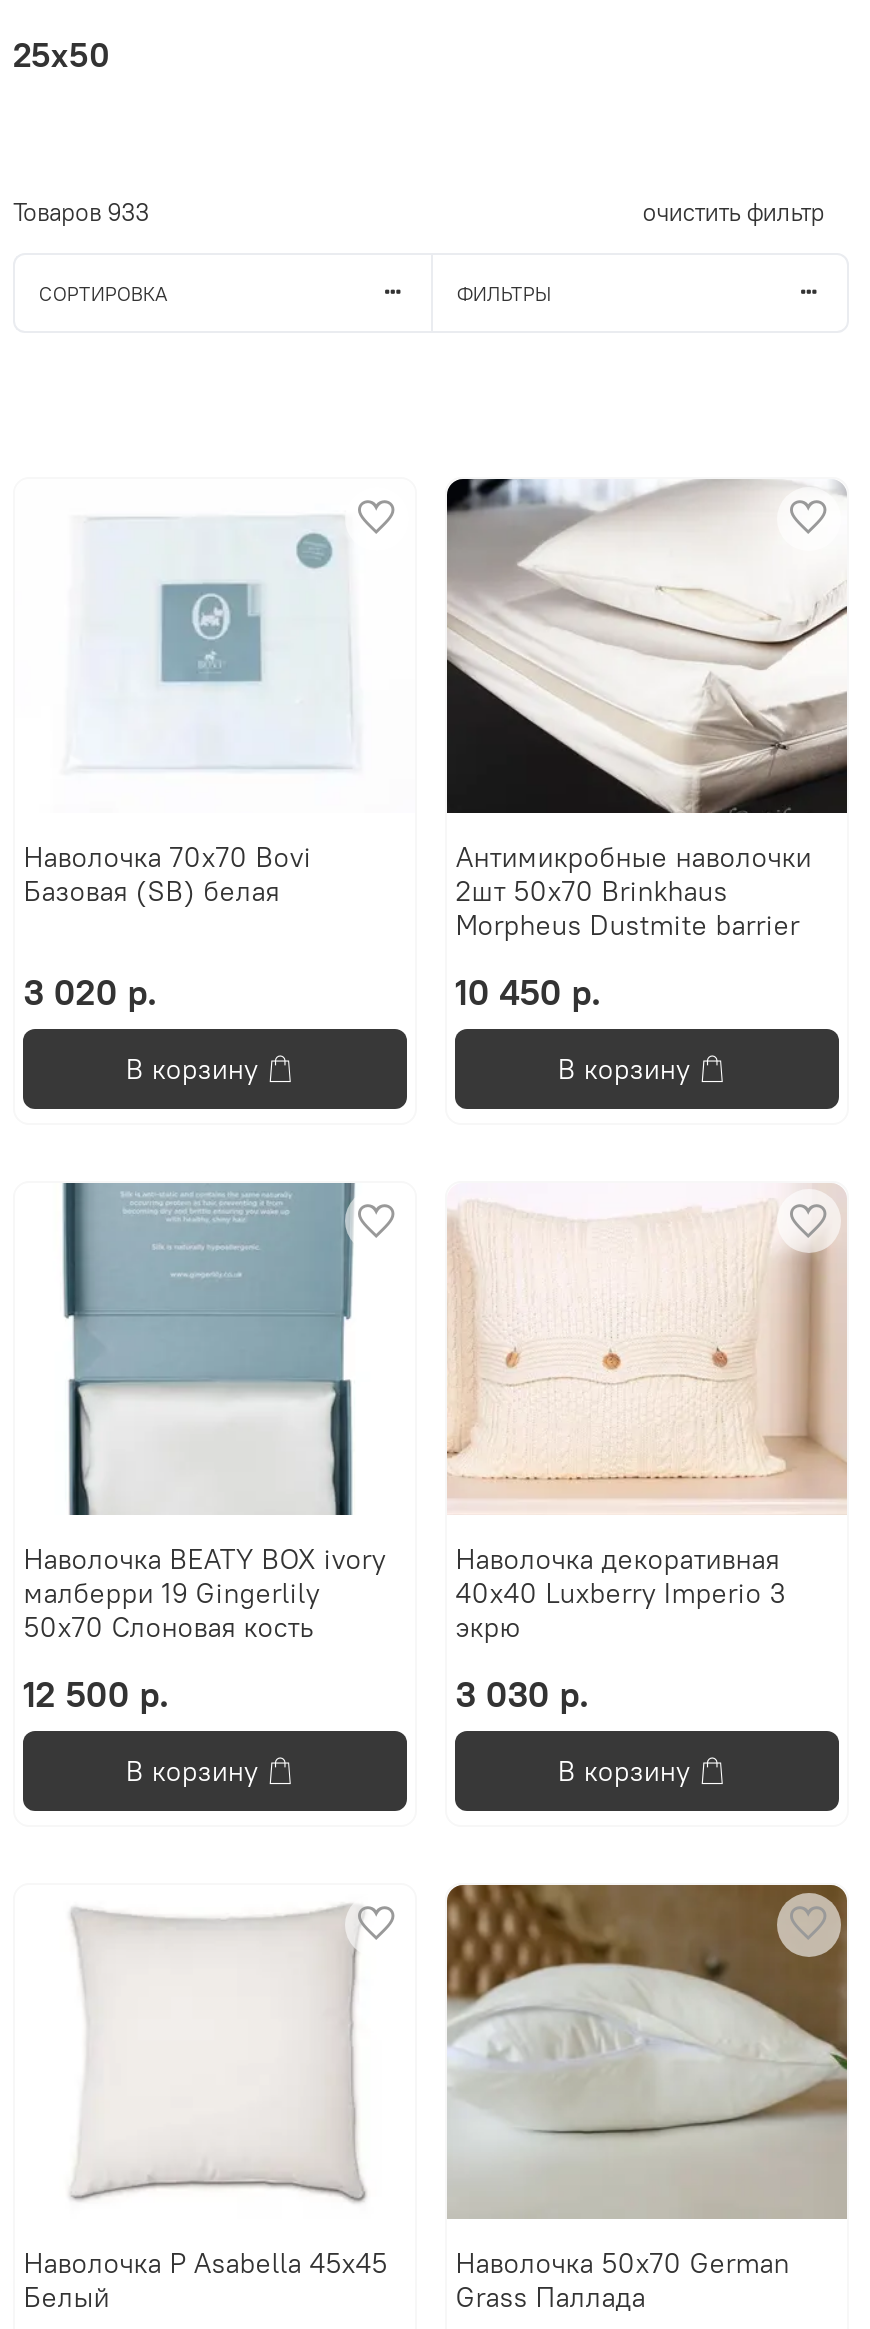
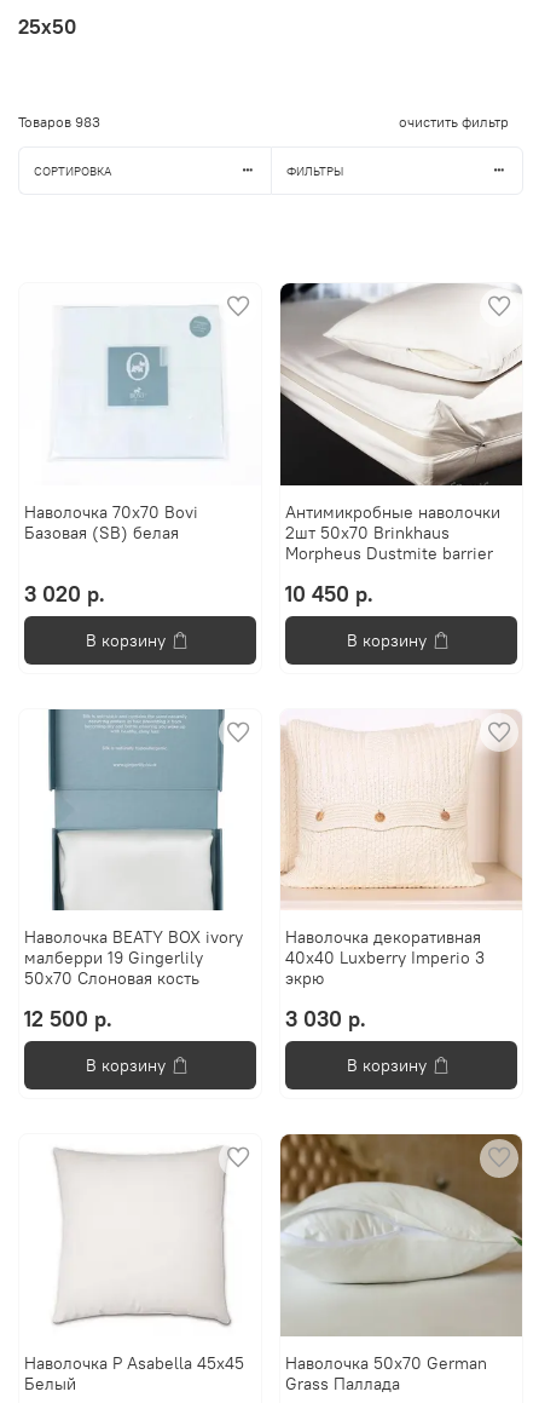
[13,198,149,228] Товаров 933 -> [18,113,100,131] Товаров 983

